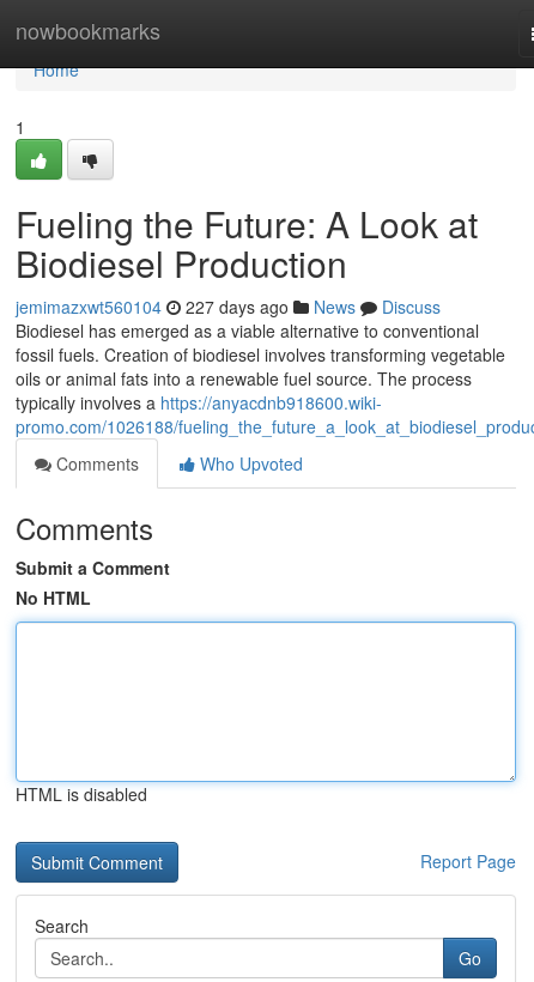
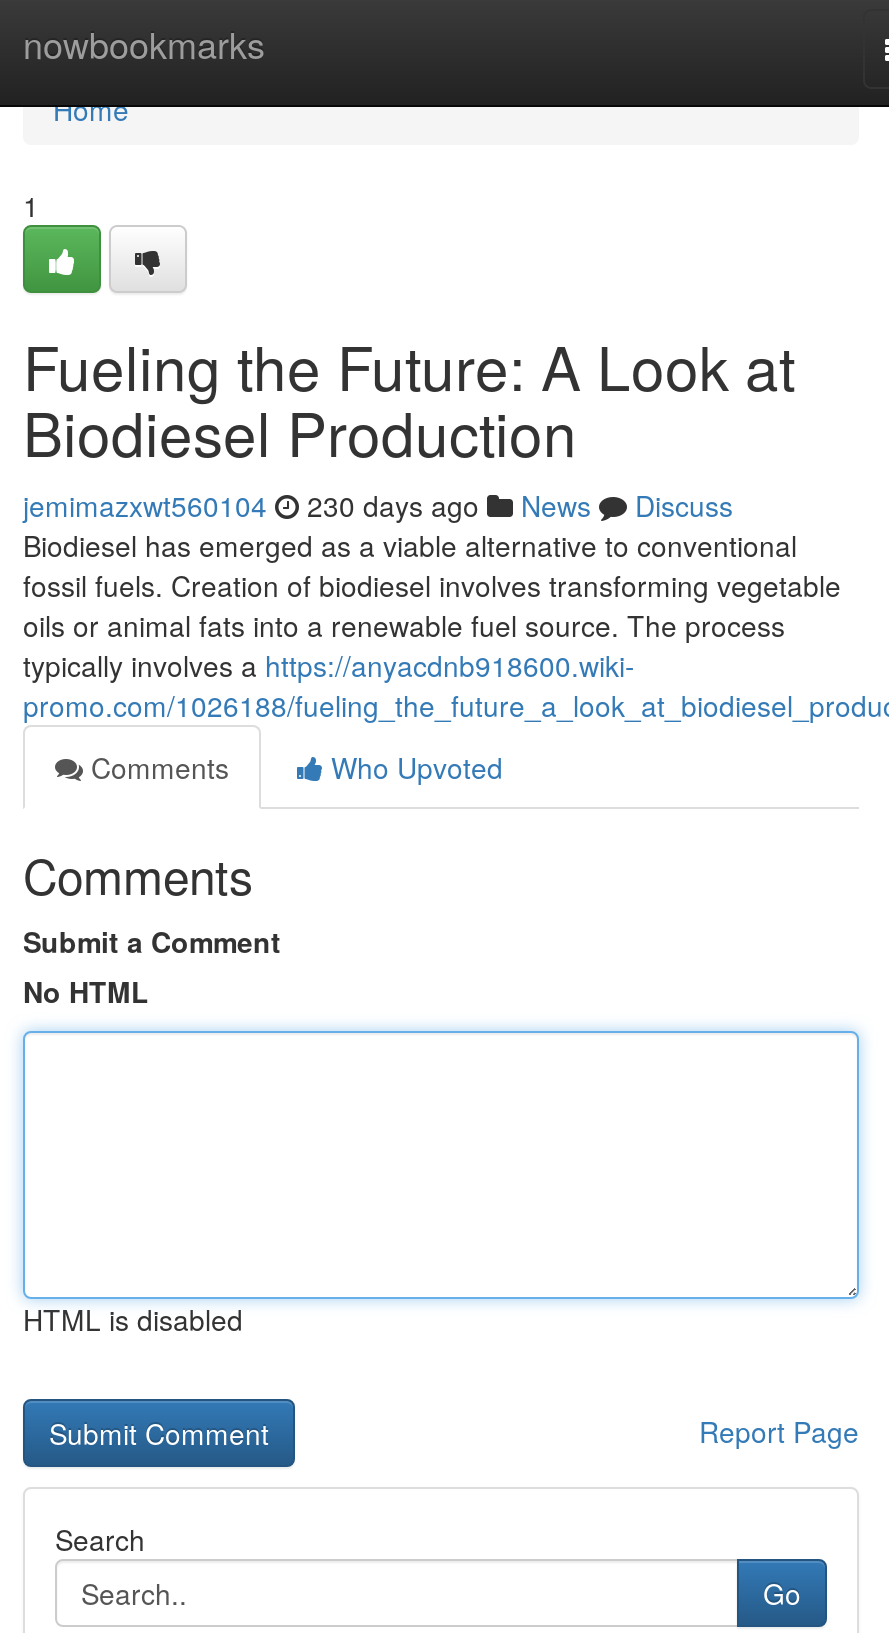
[16,295,441,319] jemimazxwt560104 227 days ago News Discuss -> [23,485,733,525] jemimazxwt560104 230 days ago News Discuss

